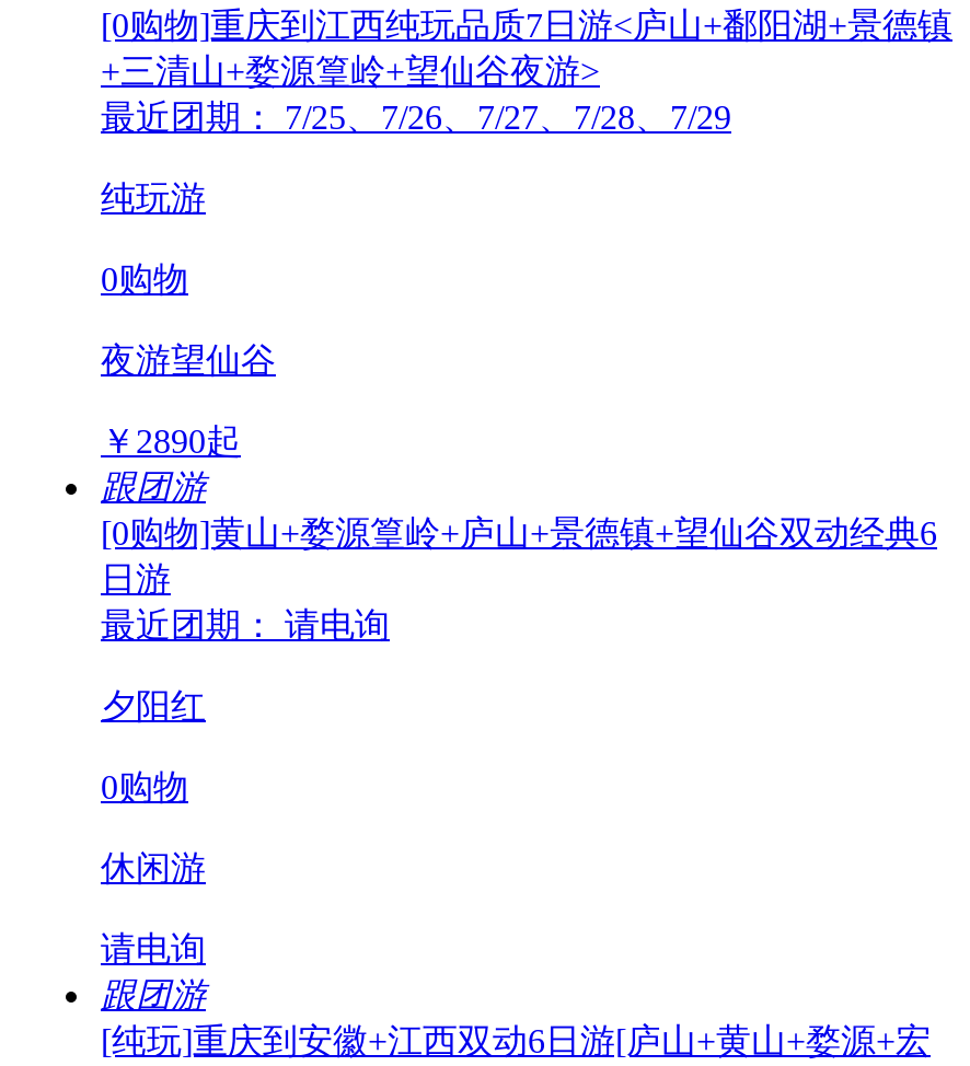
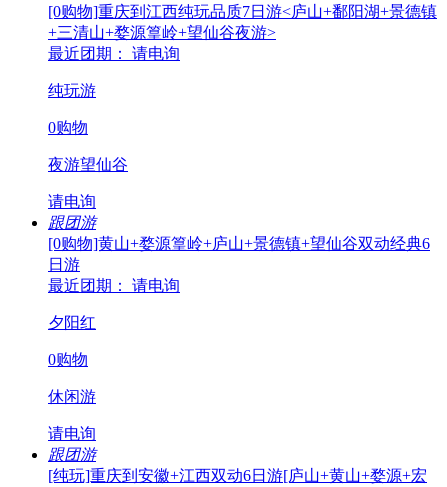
[101,98,731,135] 最近团期： 7/25、7/26、7/27、7/28、7/29 -> [48,45,180,62] 最近团期： 请电询
[101,422,241,459] ￥2890起 -> [48,193,96,210] 请电询

